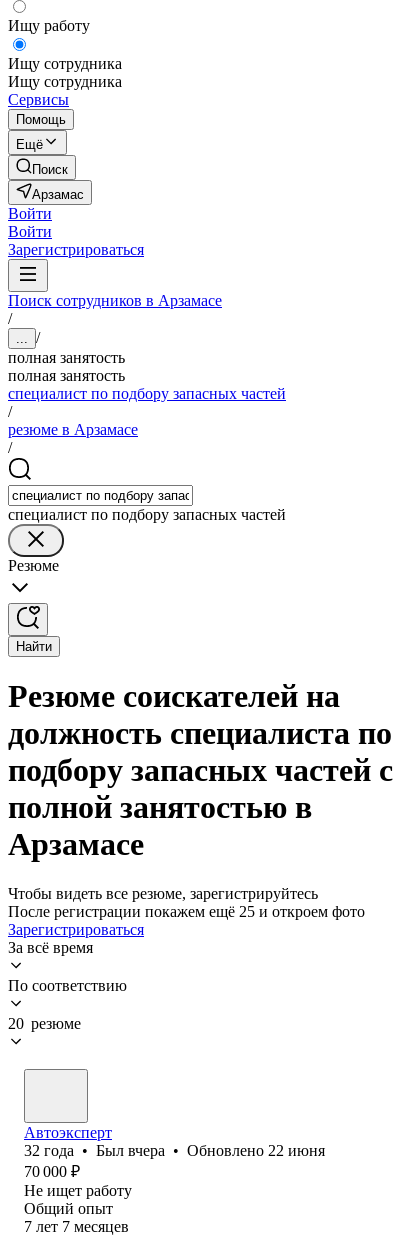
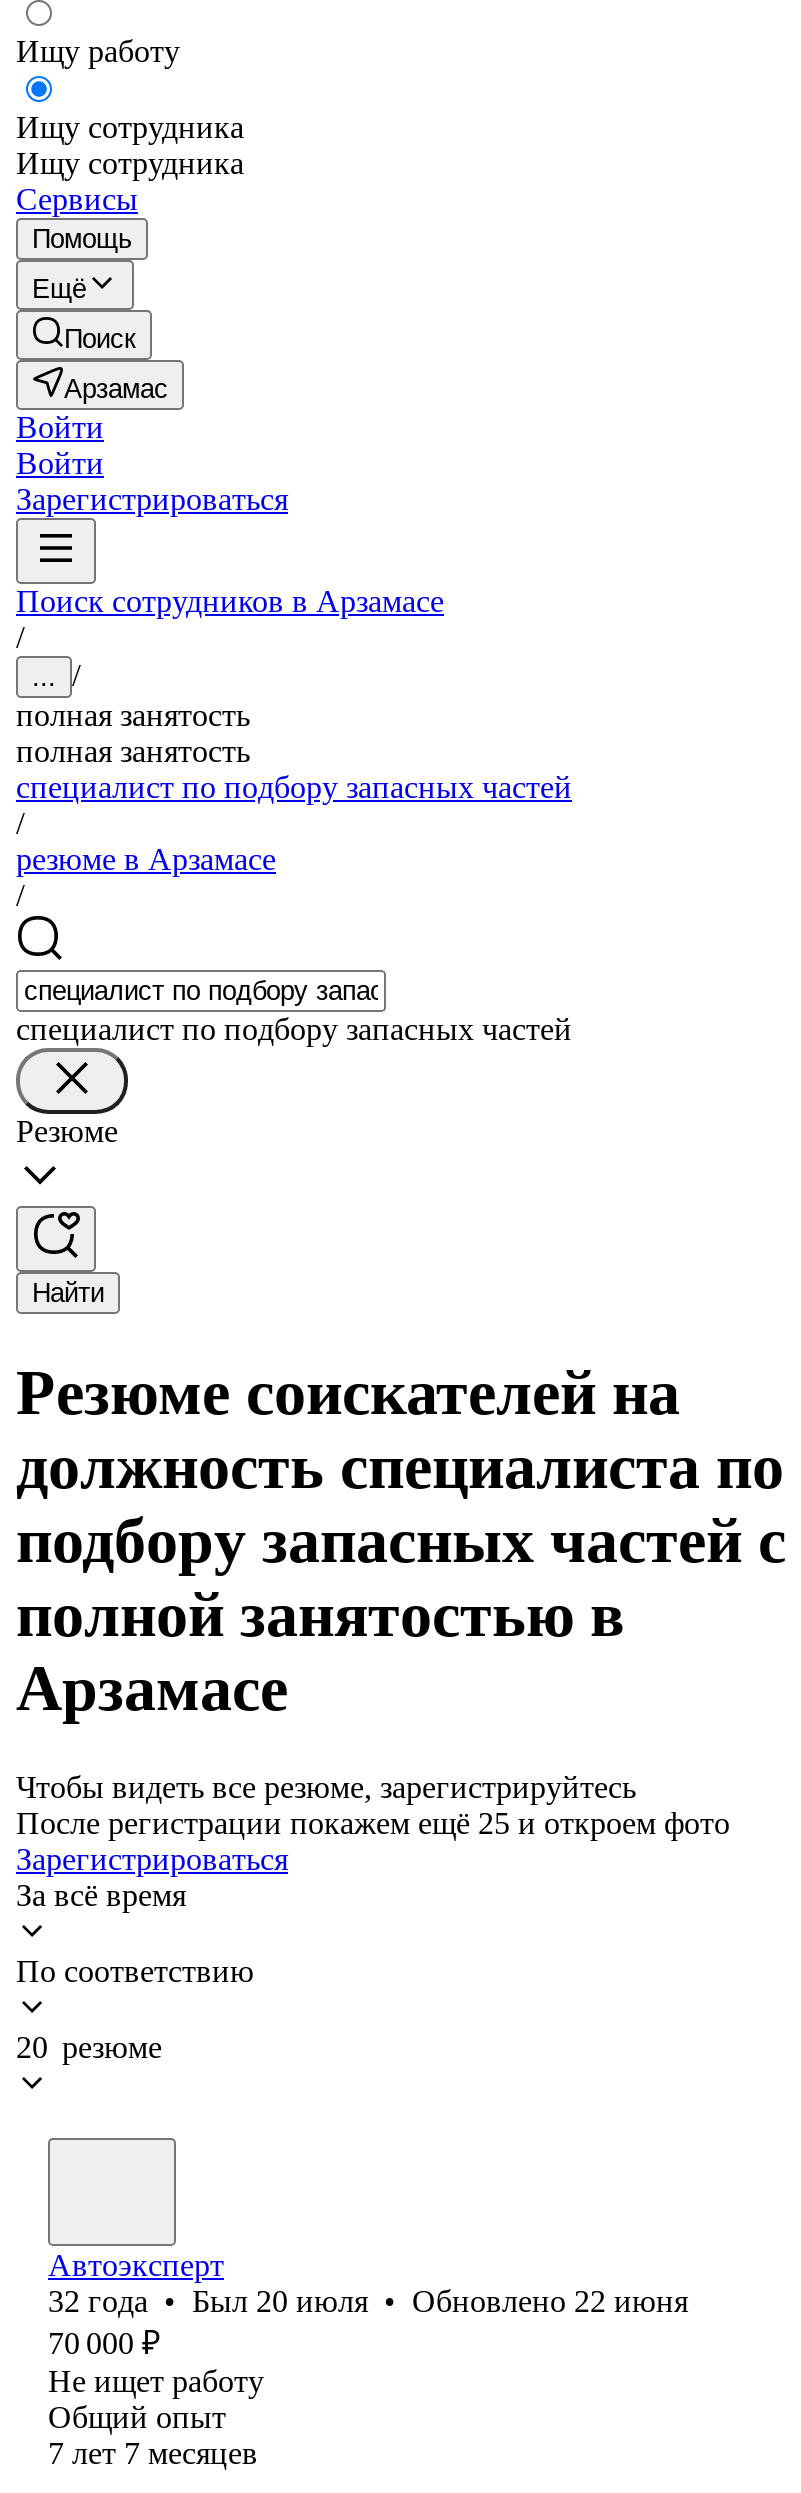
[24,1142,325,1159] 32 года • Был вчера • Обновлено 22 июня -> [48,2284,688,2318] 32 года • Был 20 июля • Обновлено 22 июня

